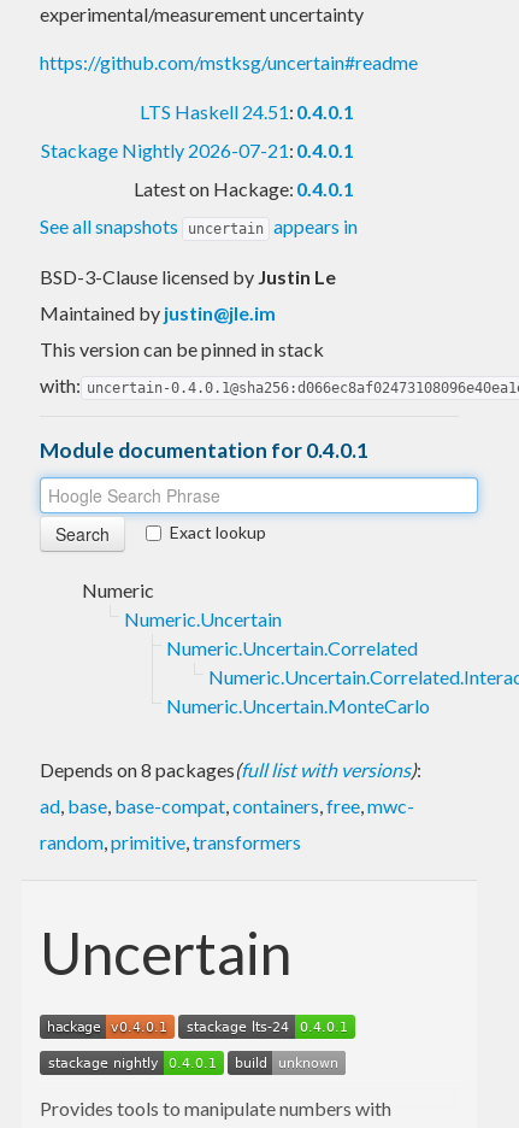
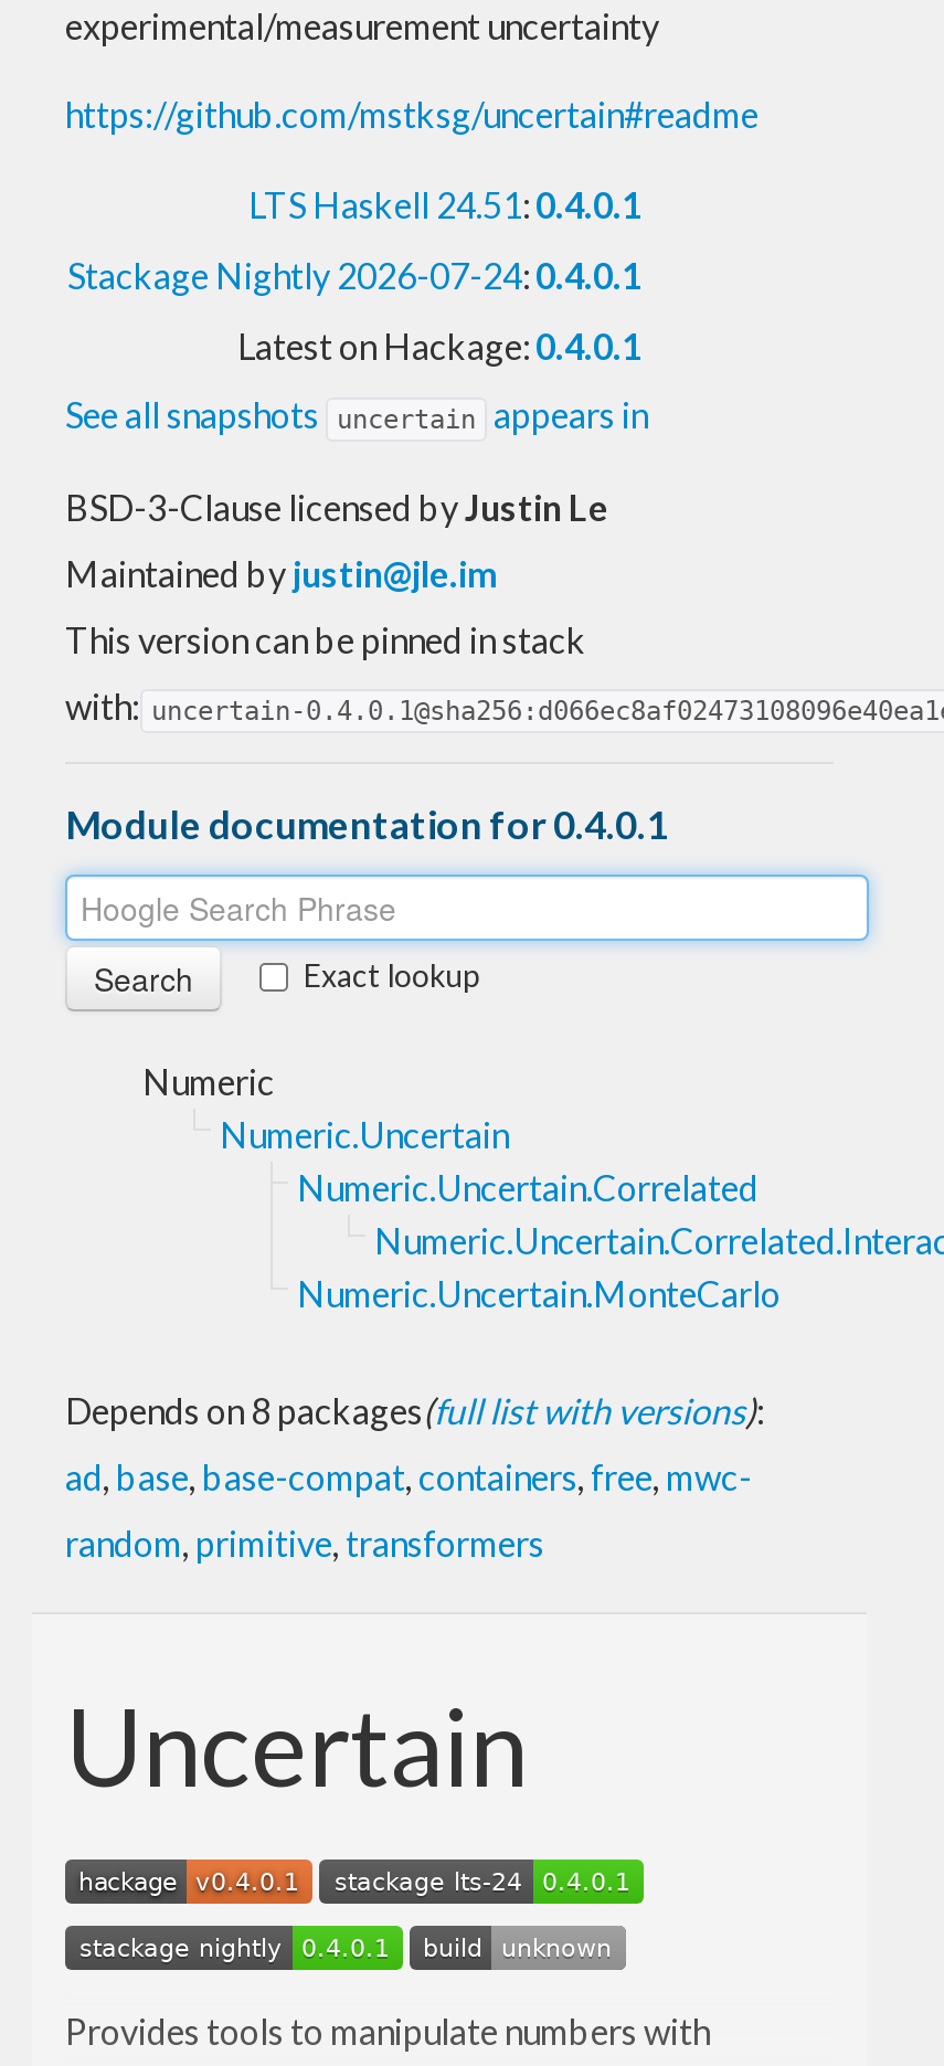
[41,138,354,161] Stackage Nightly 2026-07-21: 0.4.0.1 -> [67,254,641,296] Stackage Nightly 2026-07-24: 0.4.0.1

